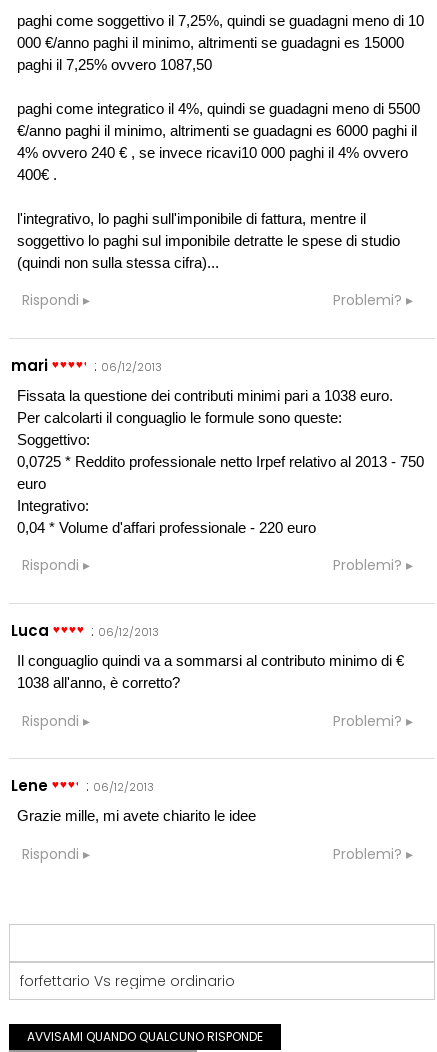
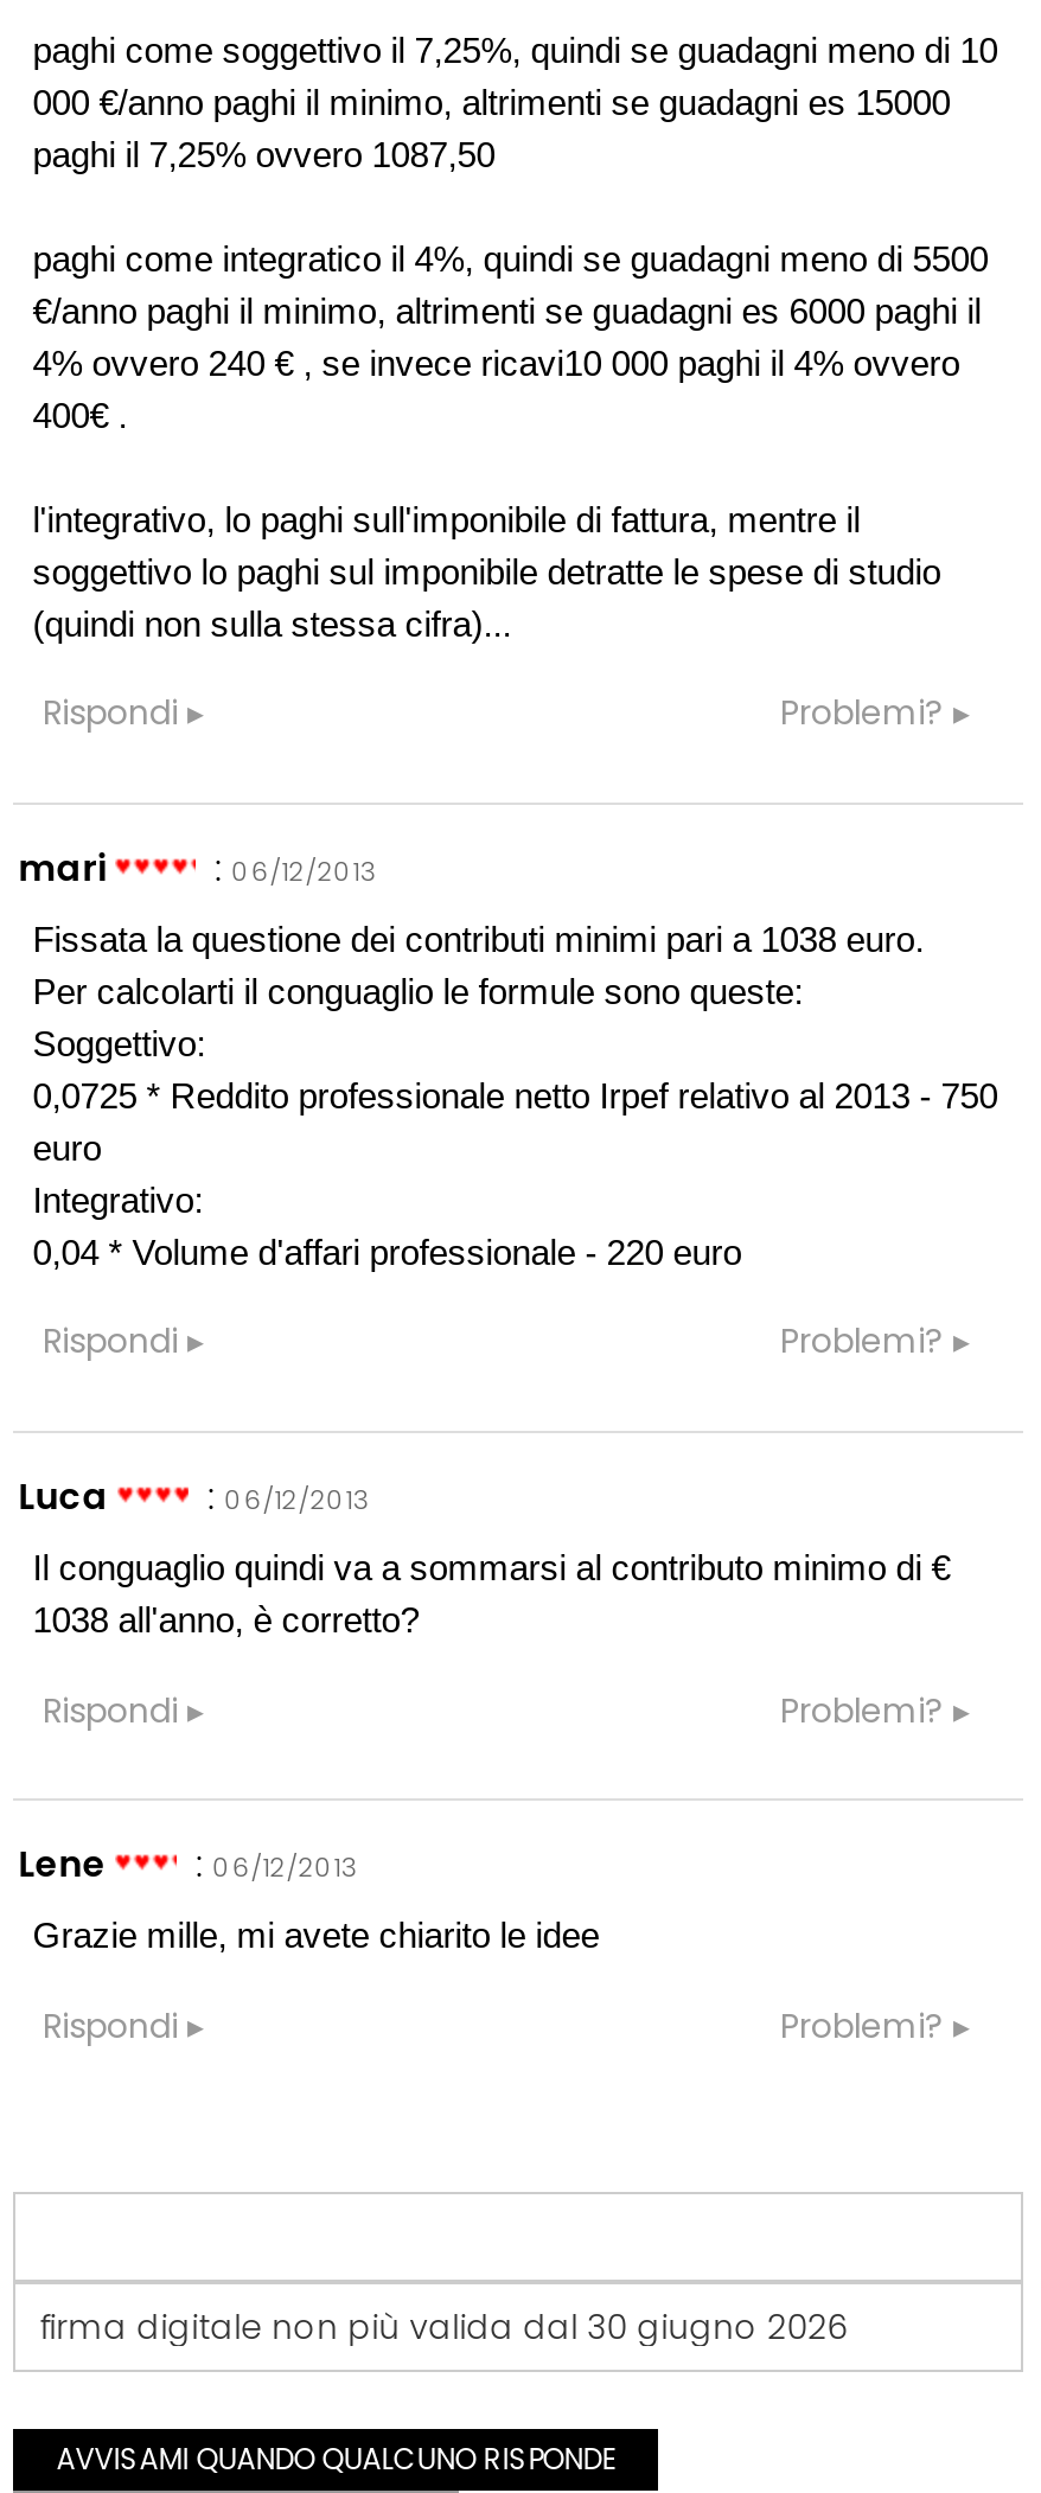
[20,971,235,991] forfettario Vs regime ordinario -> [40,2303,848,2351] firma digitale non più valida dal 30 giugno 2026

